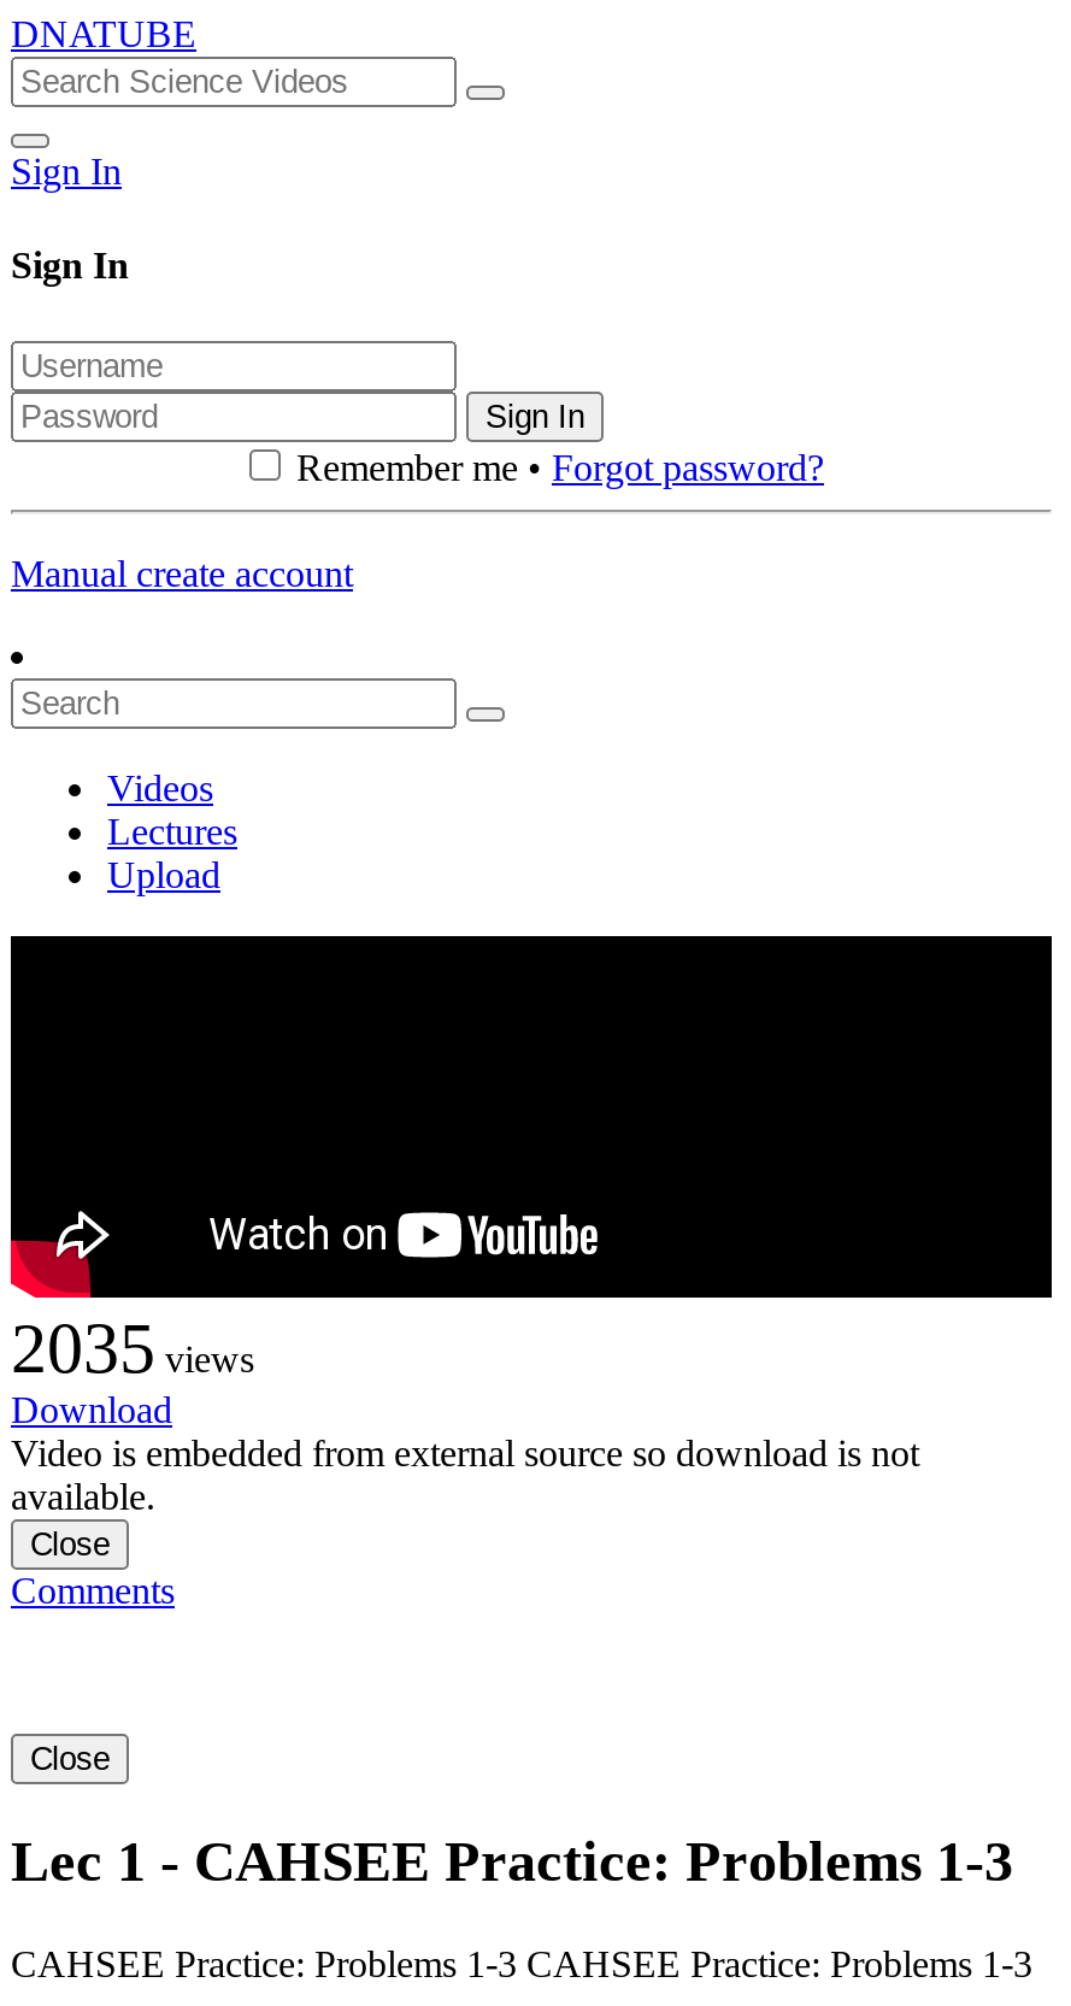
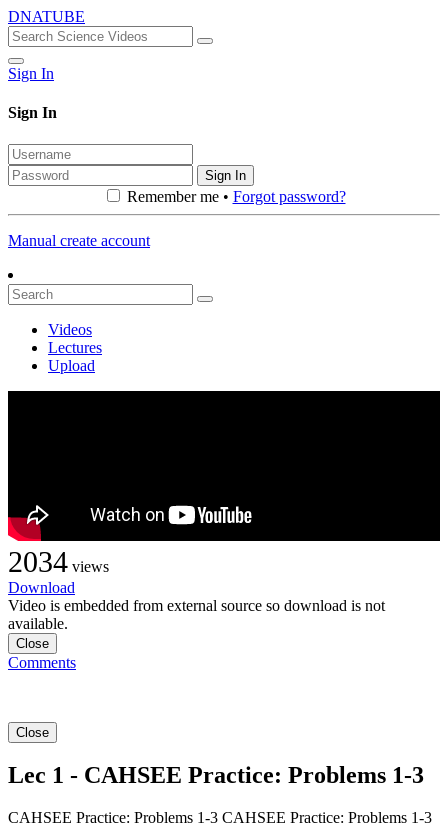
[11,1306,254,1386] 2035views -> [8,544,109,577] 2034views

